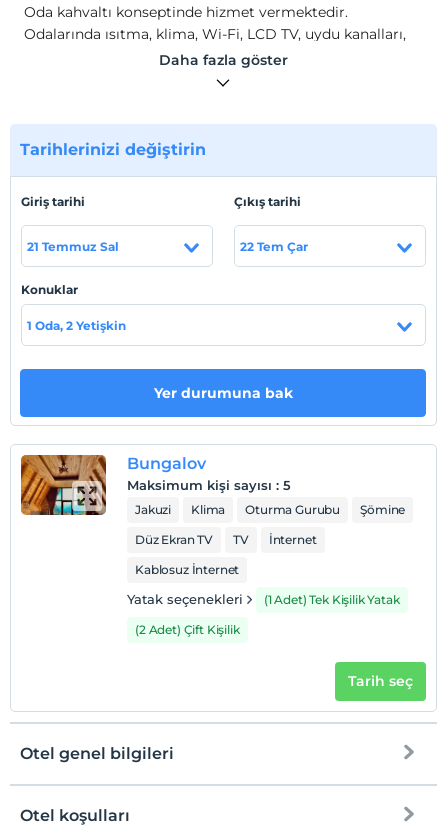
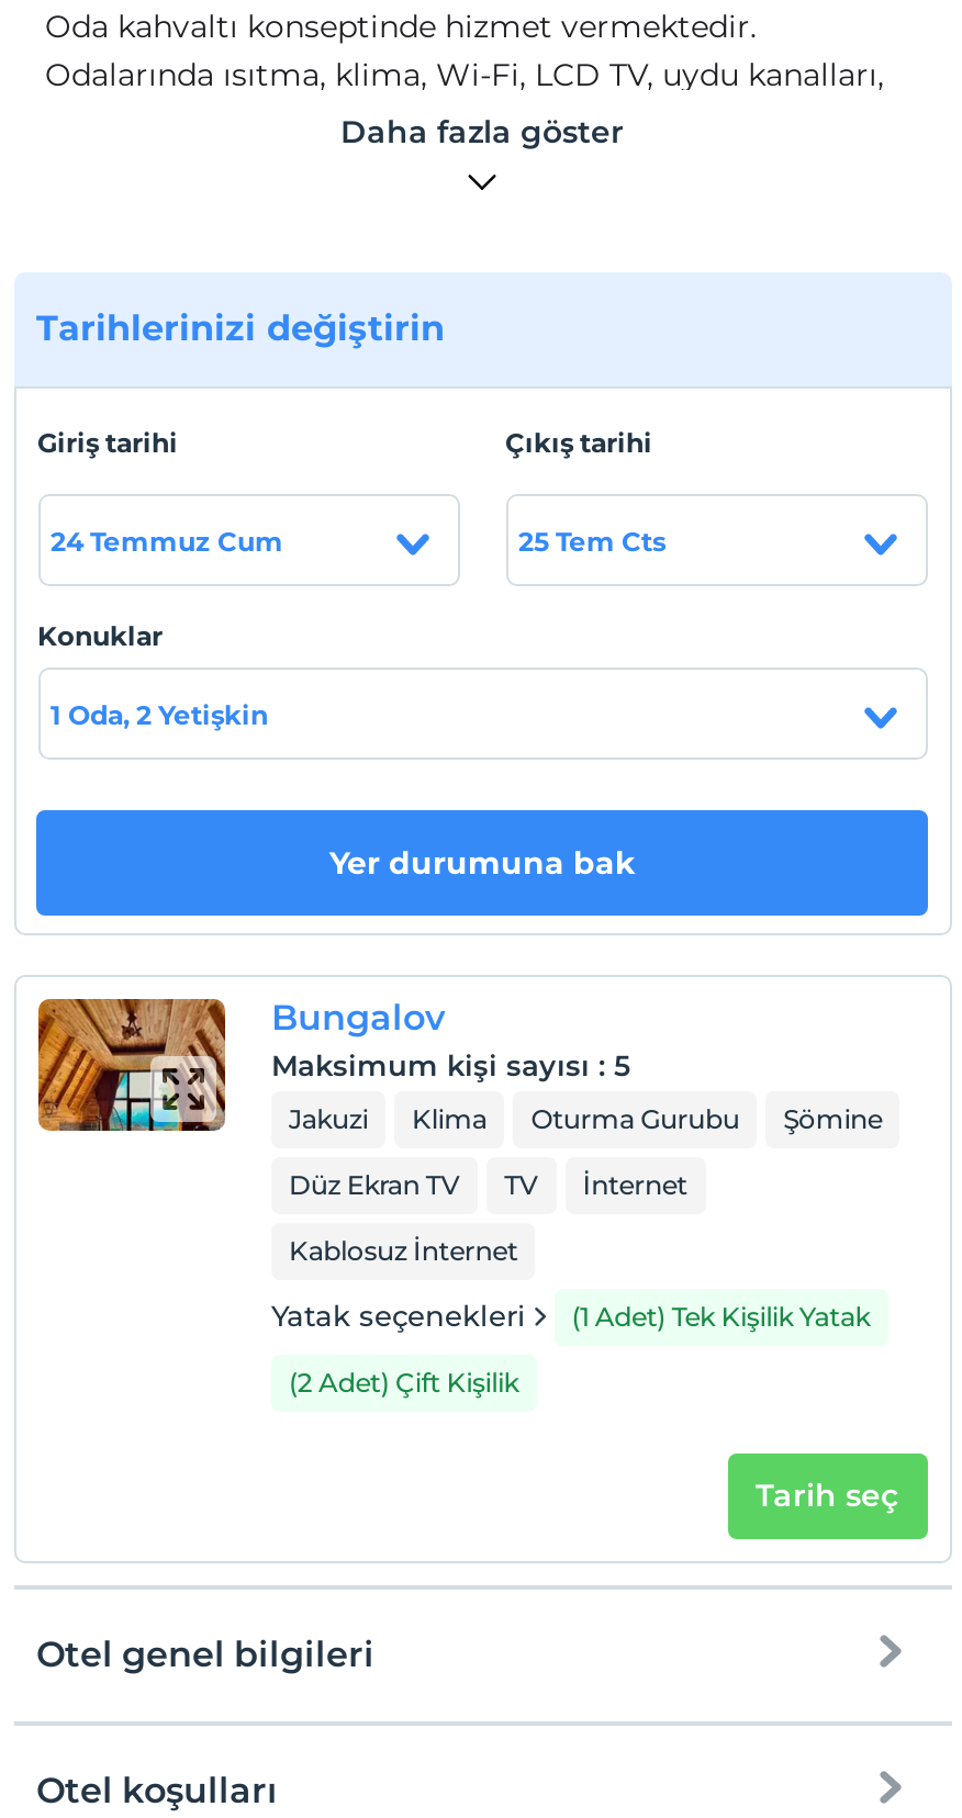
[26,238,118,253] 21 Temmuz Sal -> [51,524,283,557] 24 Temmuz Cum
[239,238,307,253] 22 Tem Çar -> [518,524,665,557] 25 Tem Cts

